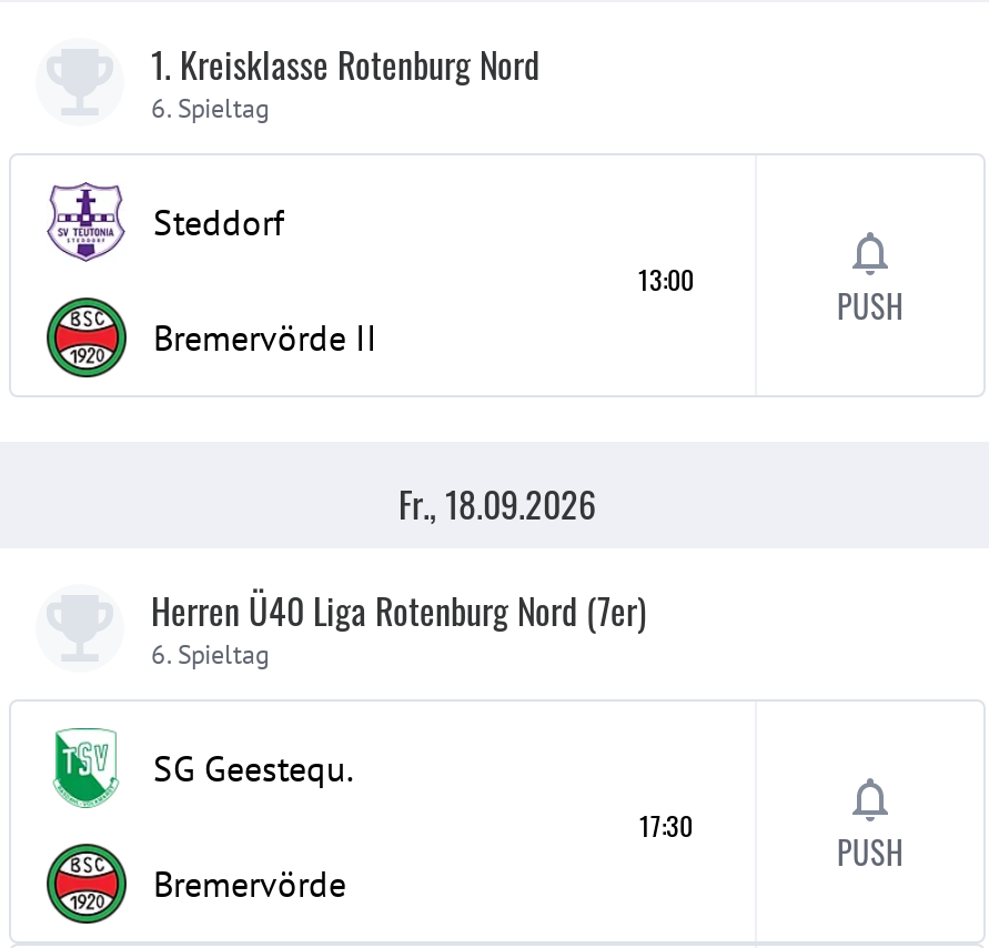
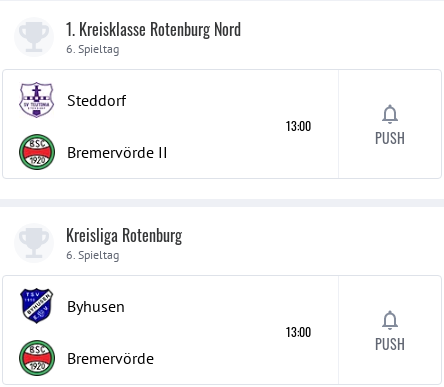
[151,477,646,637] Fr., 18.09.2026 | Herren Ü40 Liga Rotenburg Nord (7er) -> [66,223,182,247] Kreisliga Rotenburg
[49,728,353,808] [image] | SG Geestequ. -> [19,288,125,324] [image] | Byhusen
[639,806,693,844] 17:30 -> [285,323,310,340] 13:00

